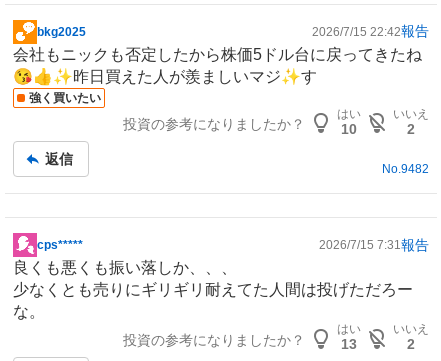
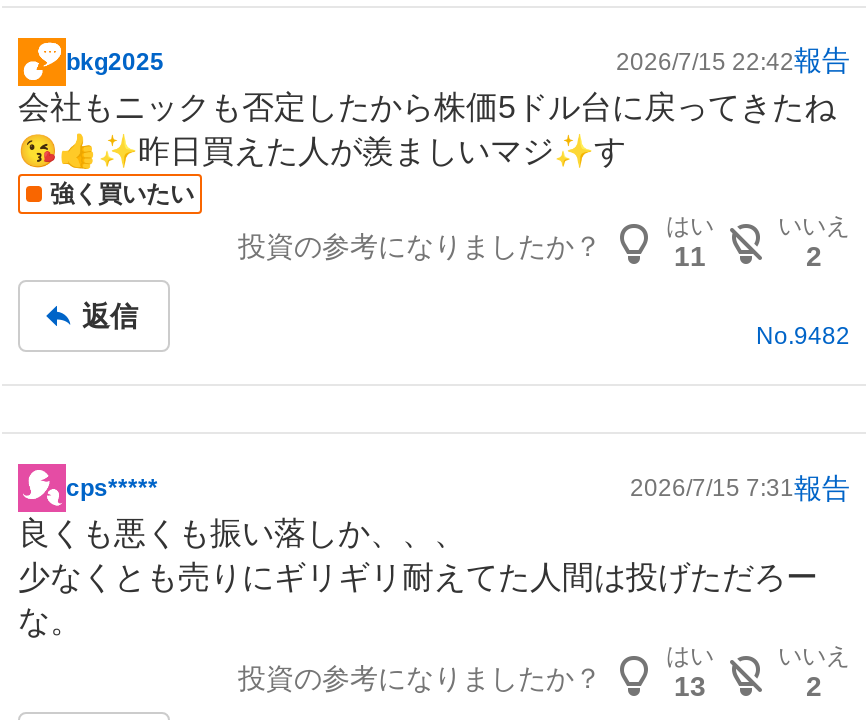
[341,121,357,137] 10 -> [674,240,706,272] 11

